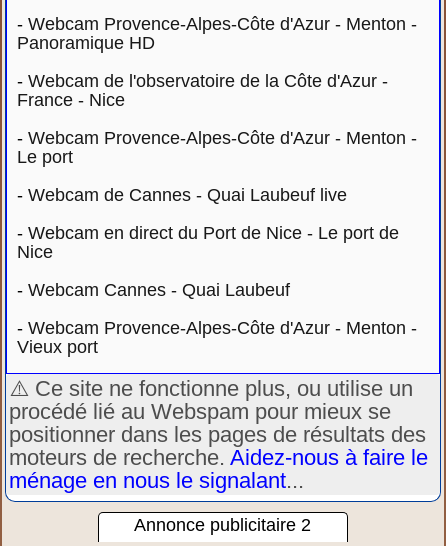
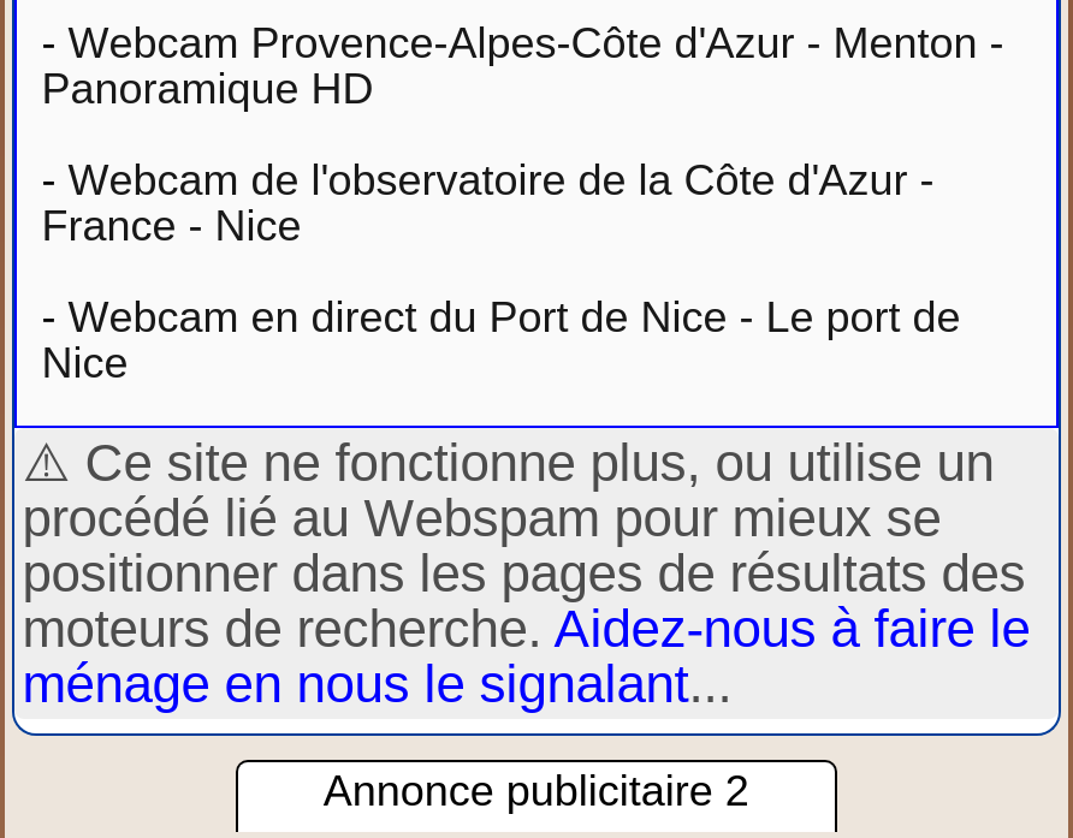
[17,128,417,205] - Webcam Provence-Alpes-Côte d'Azur - Menton - | Le port | - Webcam de Cannes - Quai Laubeuf live -> none
[17,280,417,357] - Webcam Cannes - Quai Laubeuf | - Webcam Provence-Alpes-Côte d'Azur - Menton - | Vieux port -> none

